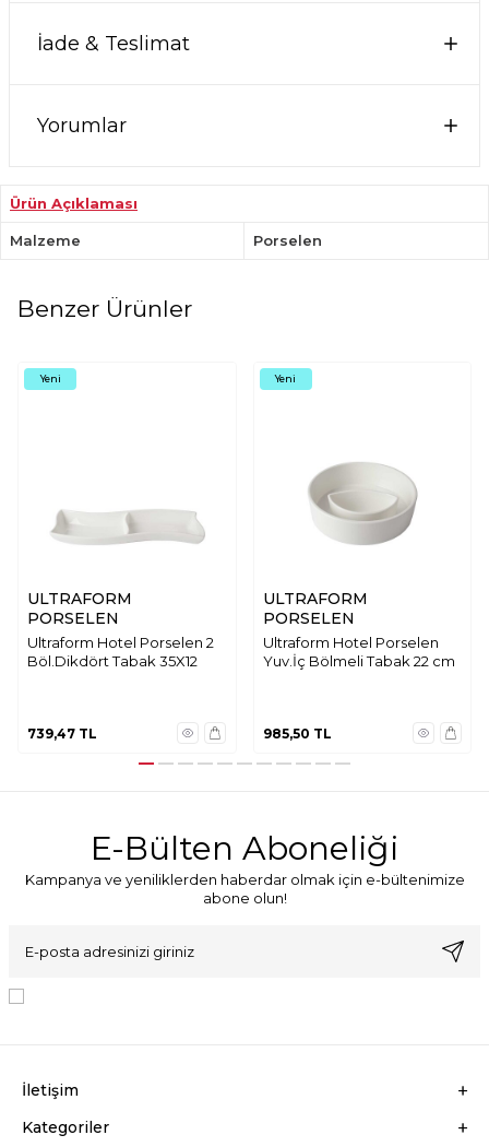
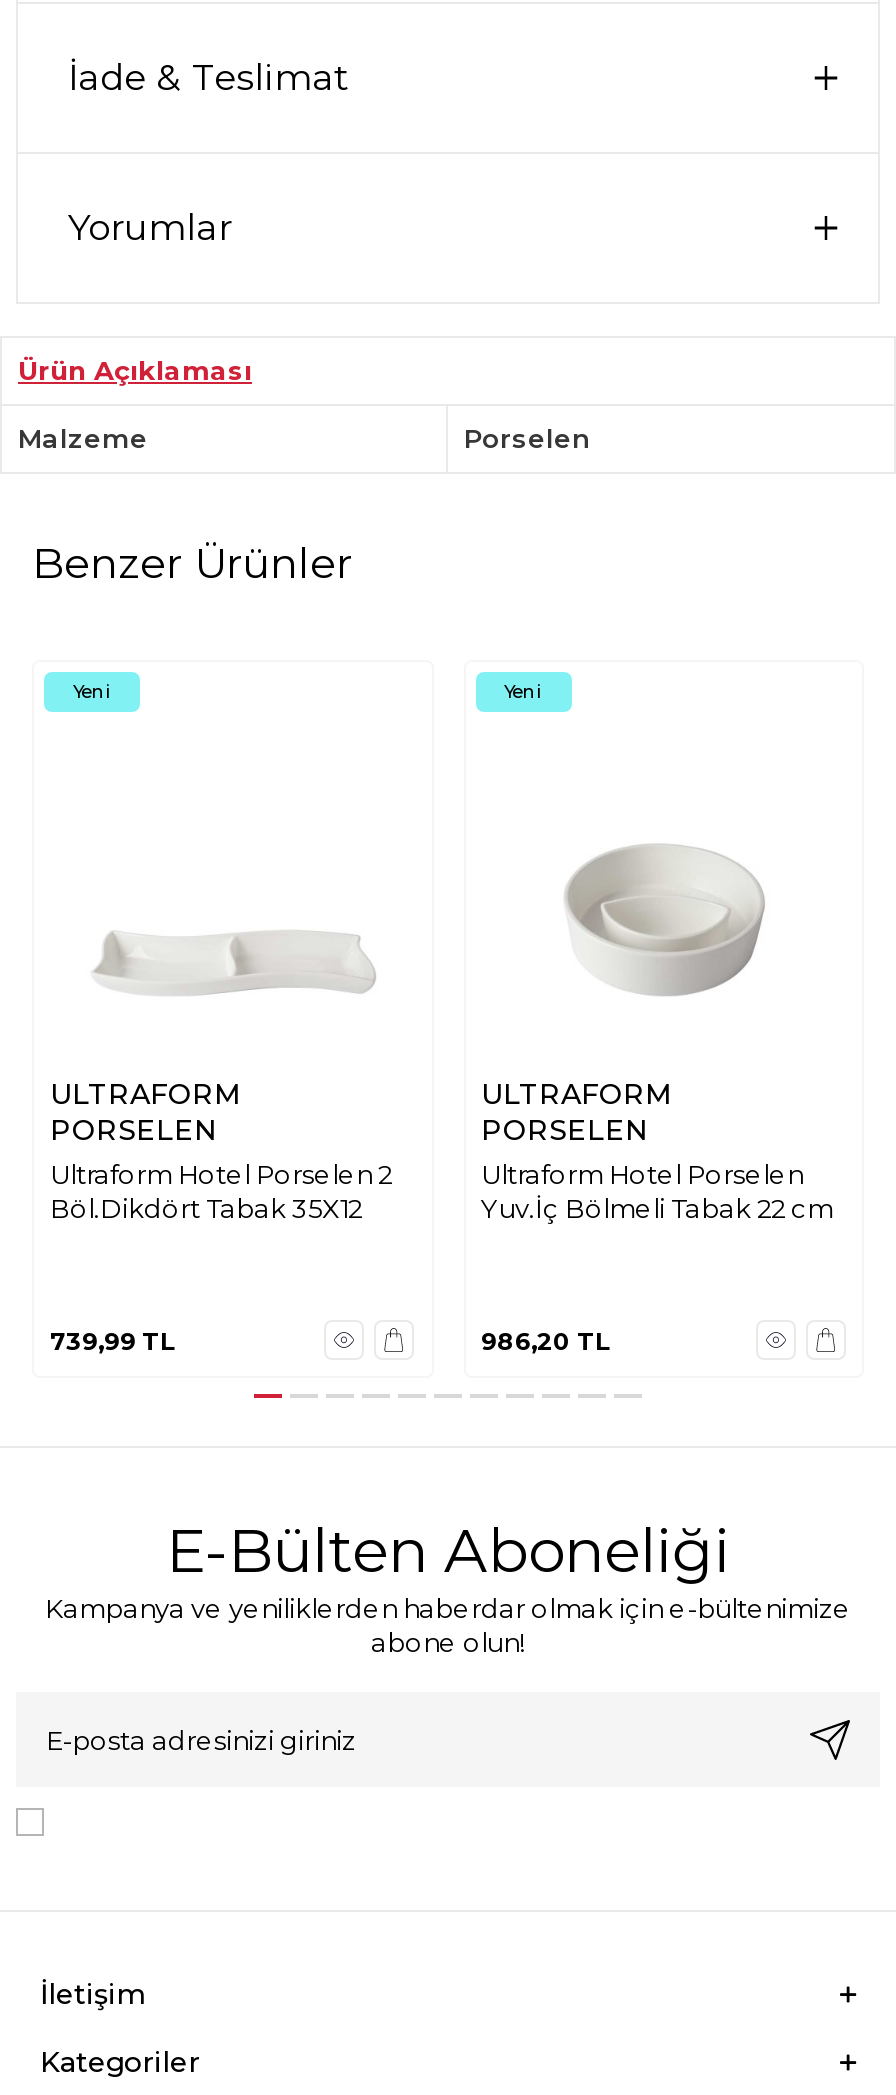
[27,725,97,741] 739,47 TL -> [50,1325,176,1355] 739,99 TL
[263,725,331,741] 985,50 TL -> [481,1325,611,1355] 986,20 TL

